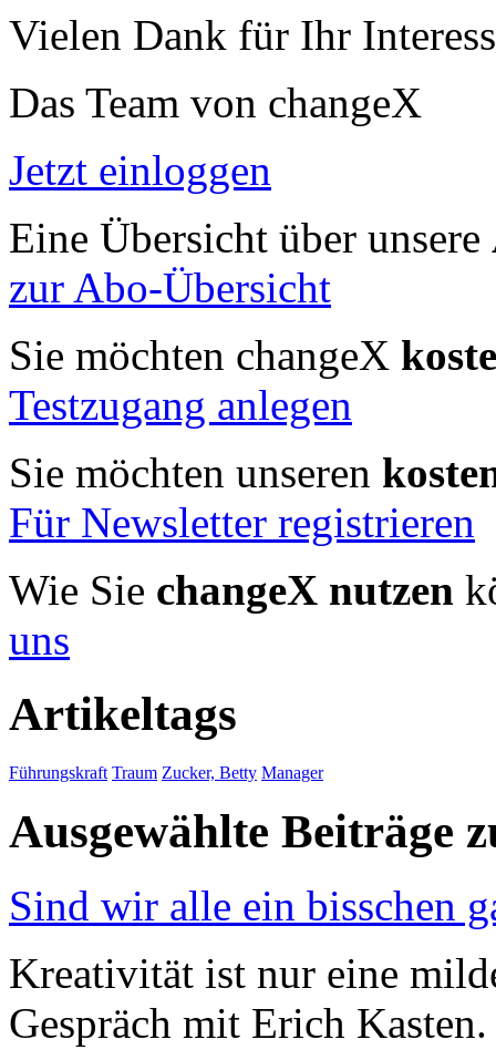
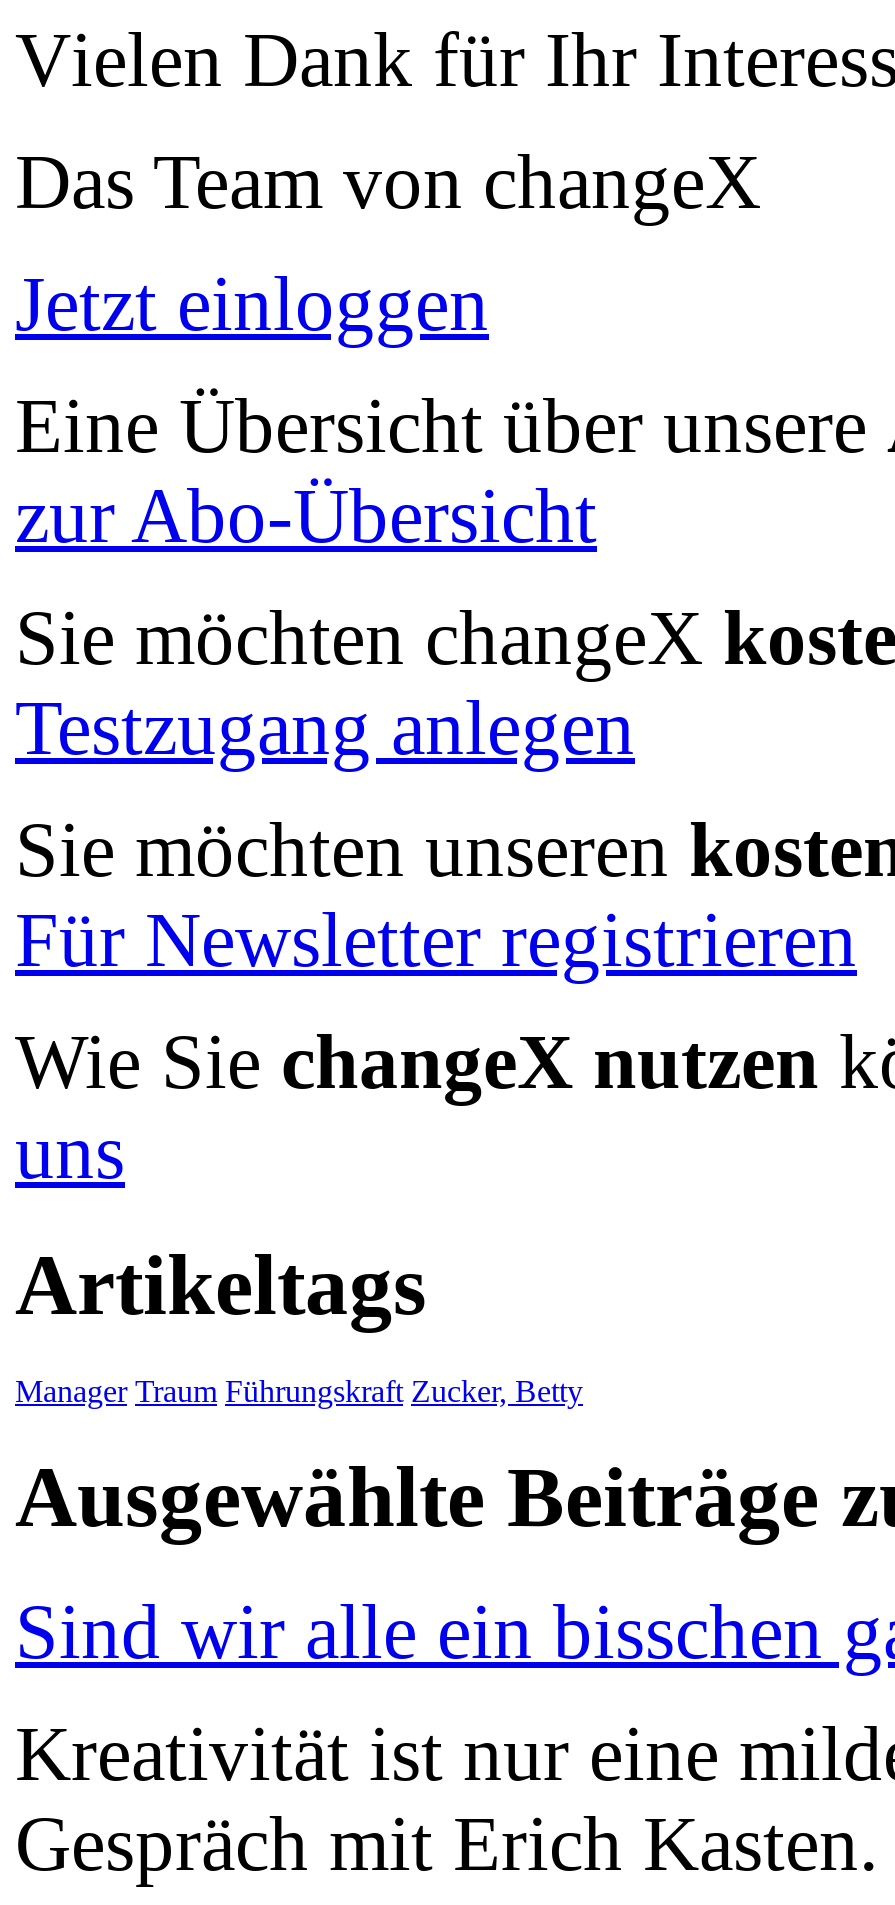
[9,763,323,781] Führungskraft Traum Zucker, Betty Manager -> [15,1373,583,1407] Manager Traum Führungskraft Zucker, Betty

